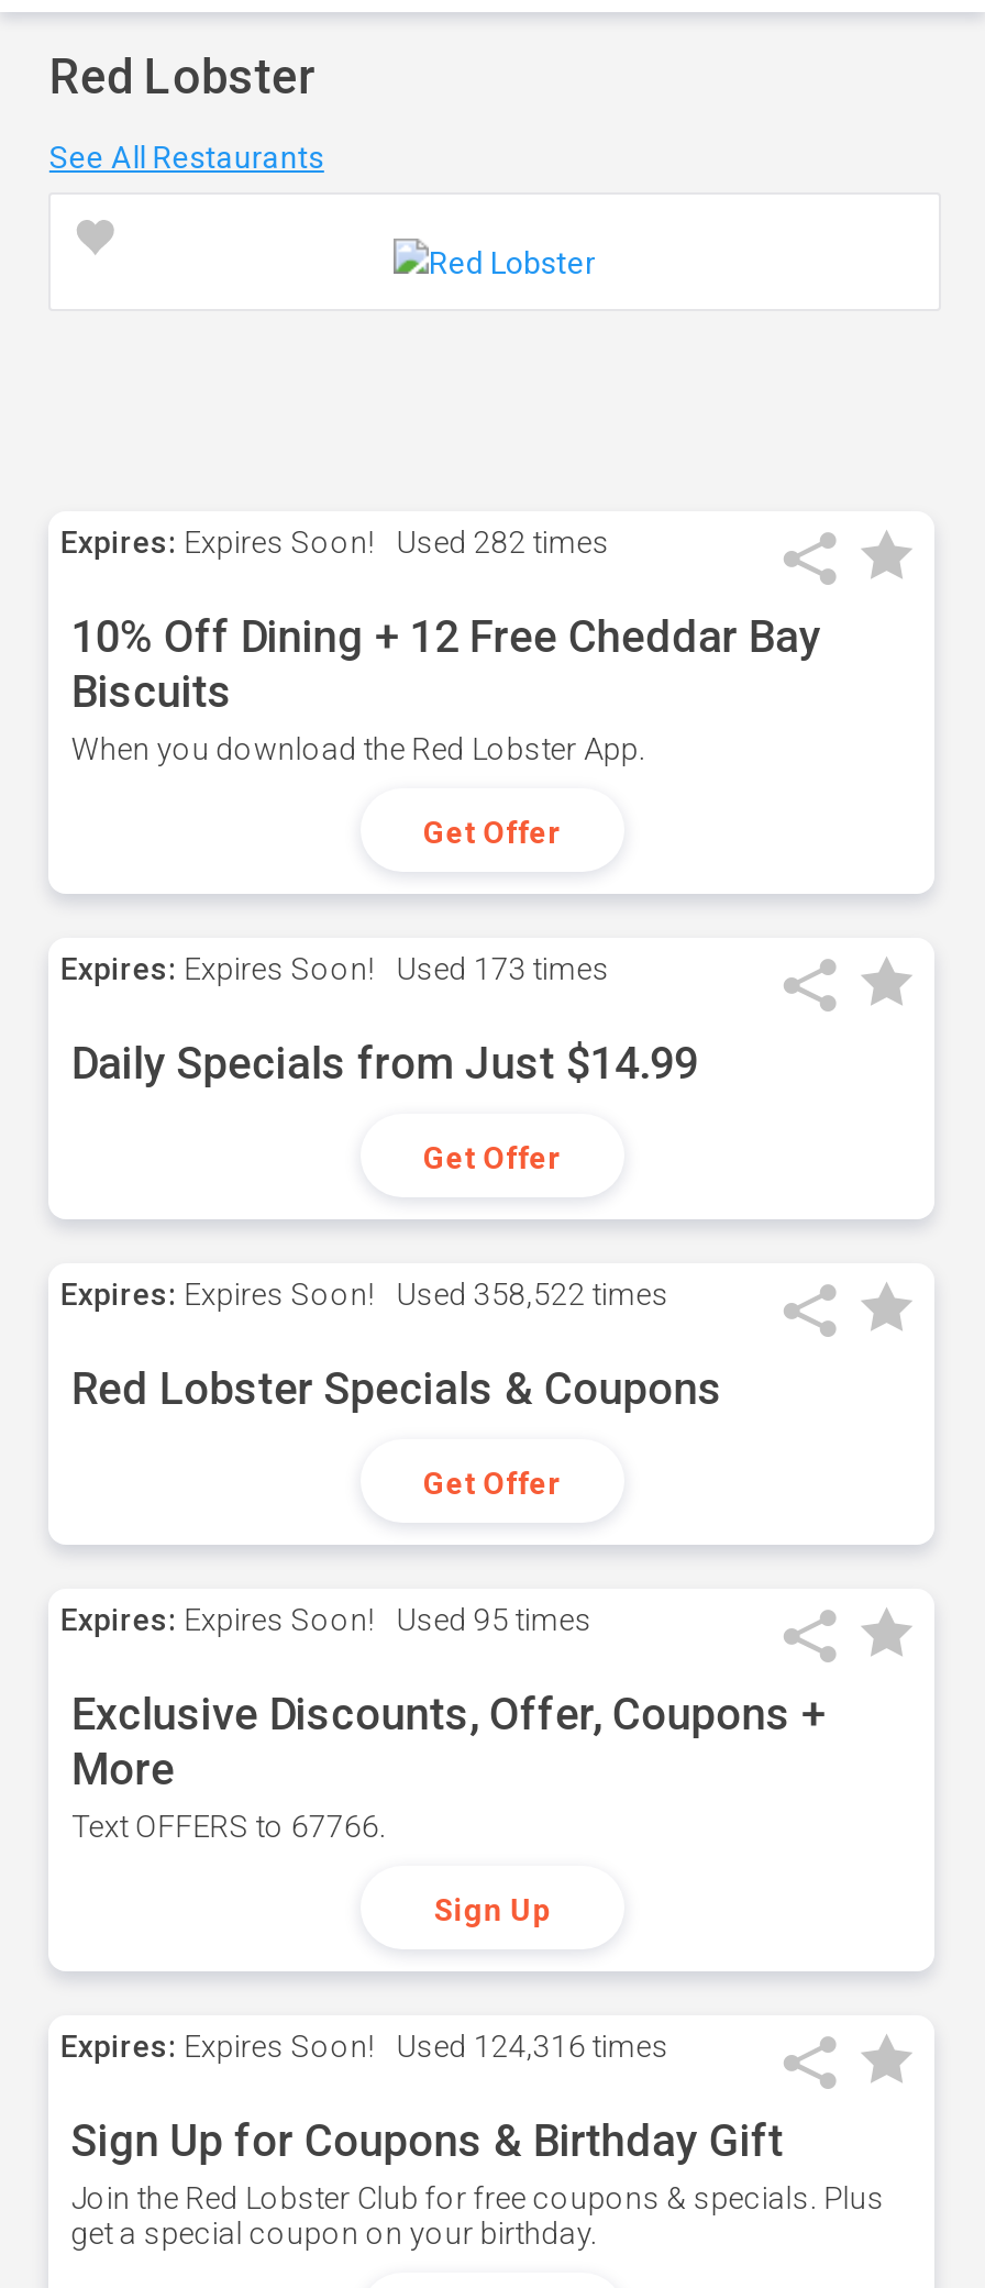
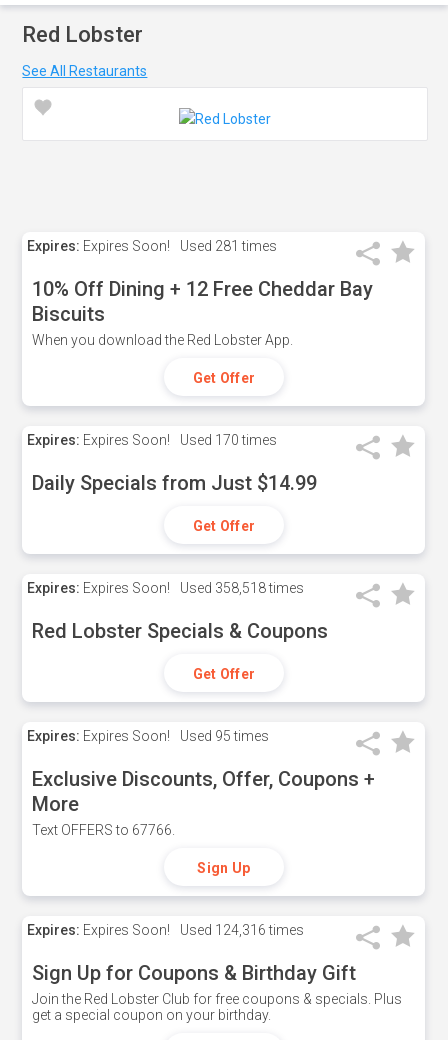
[60,524,610,560] Expires: Expires Soon! Used 282 times -> [27,238,277,254] Expires: Expires Soon! Used 281 times
[60,951,610,986] Expires: Expires Soon! Used 173 times -> [27,432,277,448] Expires: Expires Soon! Used 170 times
[60,1276,669,1312] Expires: Expires Soon! Used 358,522 times -> [27,580,304,596] Expires: Expires Soon! Used 358,518 times

